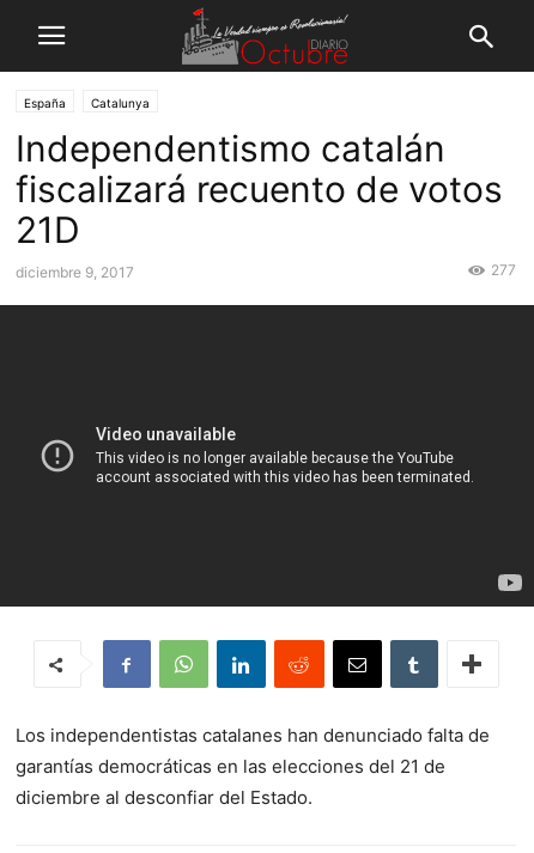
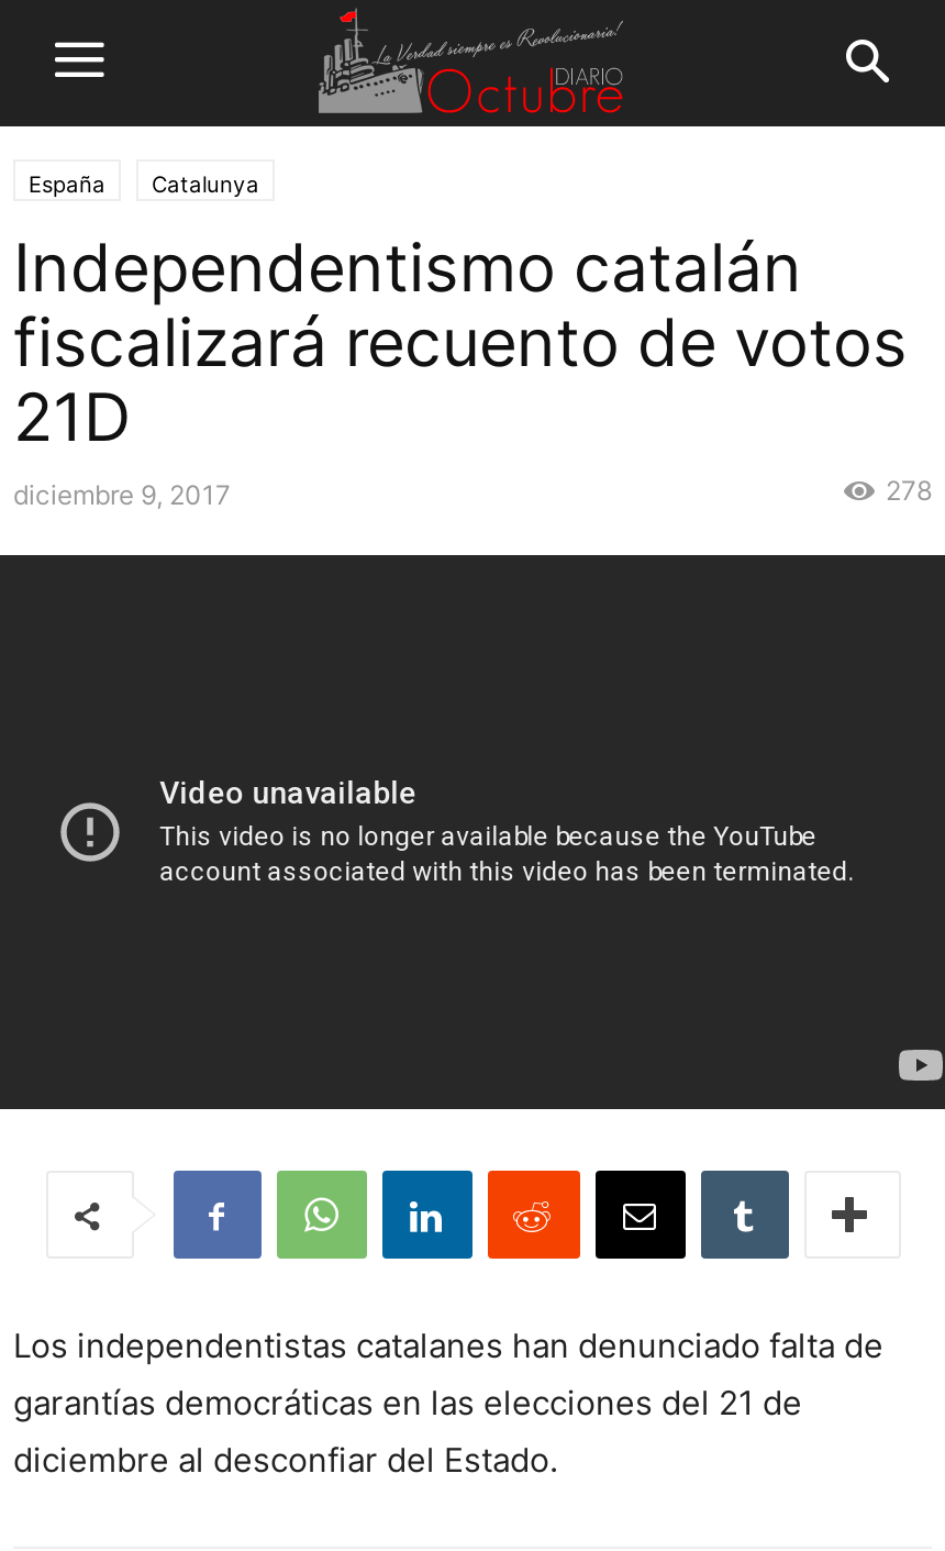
[491,261,516,279] 277 -> [886,474,932,507] 278

